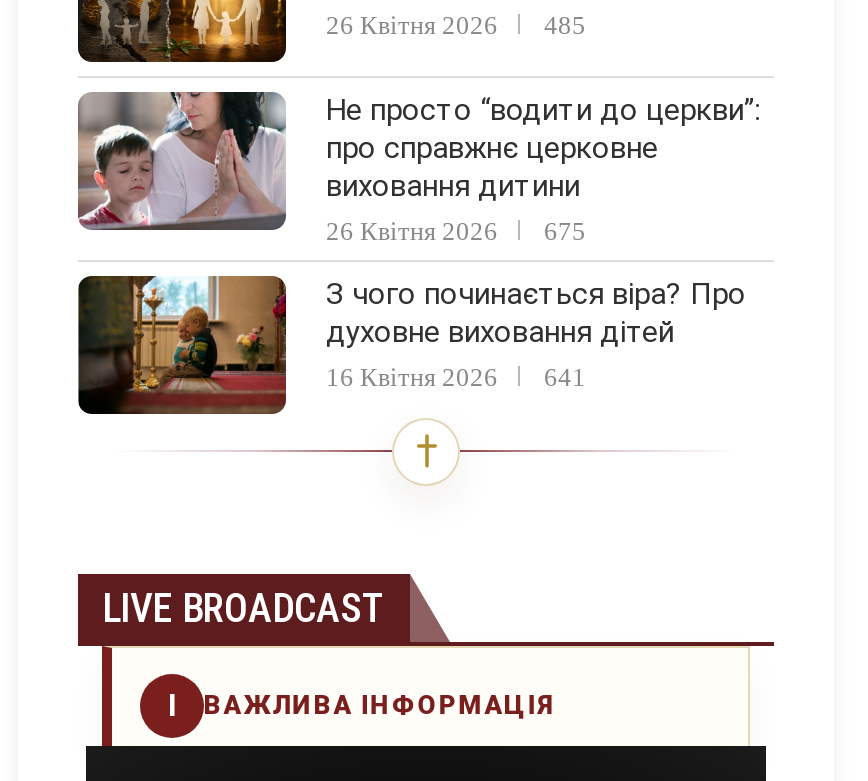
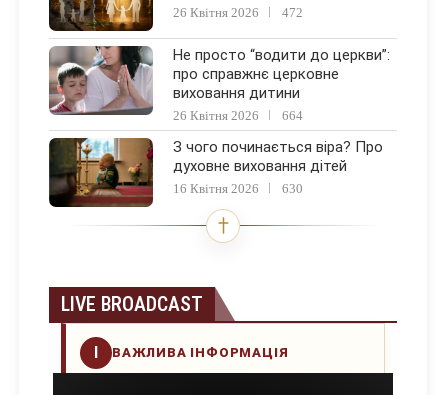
[326,10,592,40] 26 Квітня 2026 485 -> [173,5,306,20] 26 Квітня 2026 472
[326,216,592,246] 26 Квітня 2026 675 -> [173,108,306,123] 26 Квітня 2026 664
[326,362,592,392] 16 Квітня 2026 641 -> [173,181,306,196] 16 Квітня 2026 630

